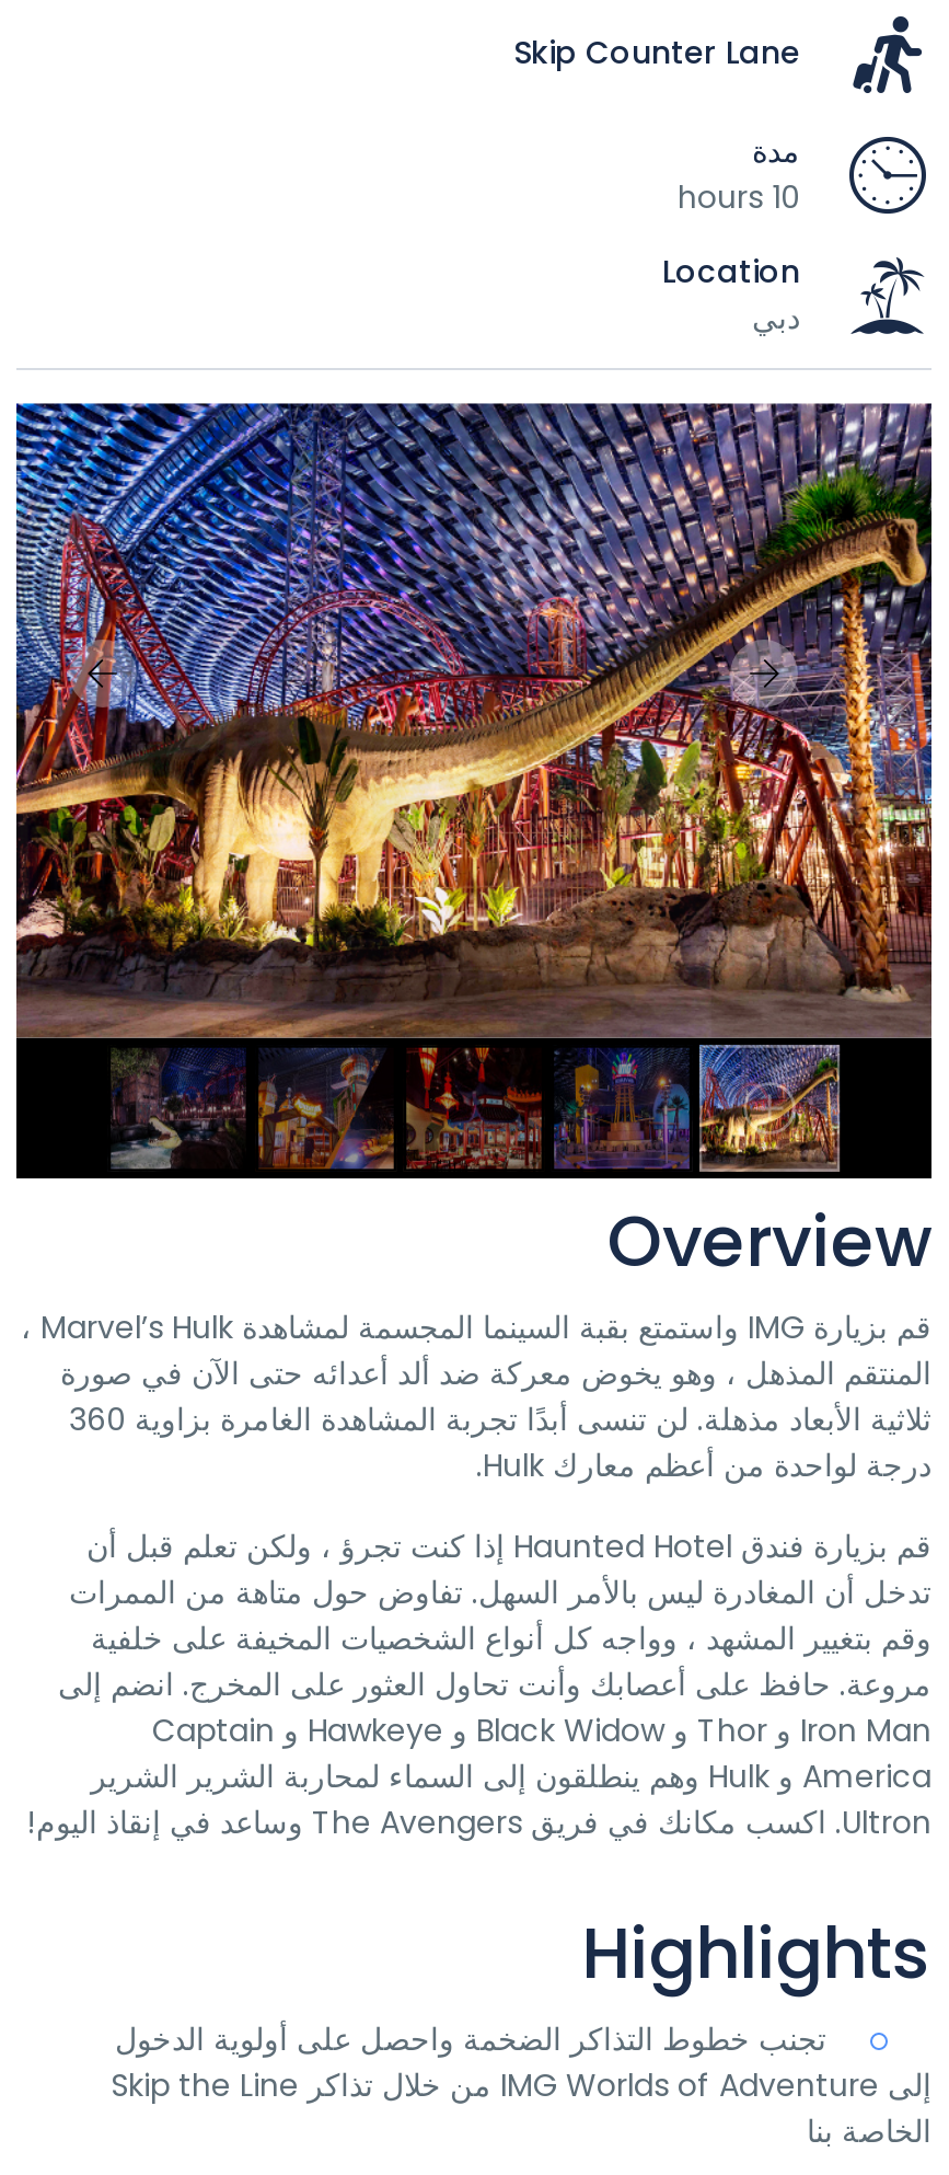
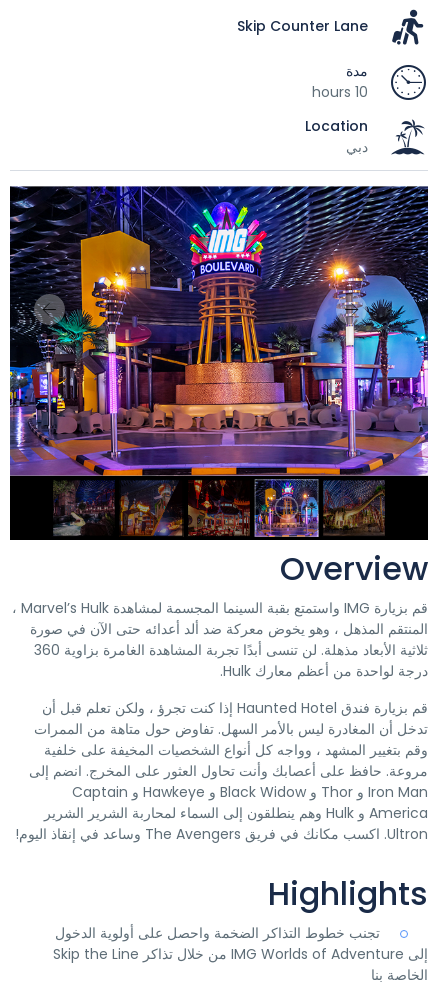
[14,401,934,1174] [image] -> [9,185,429,538] [image]

